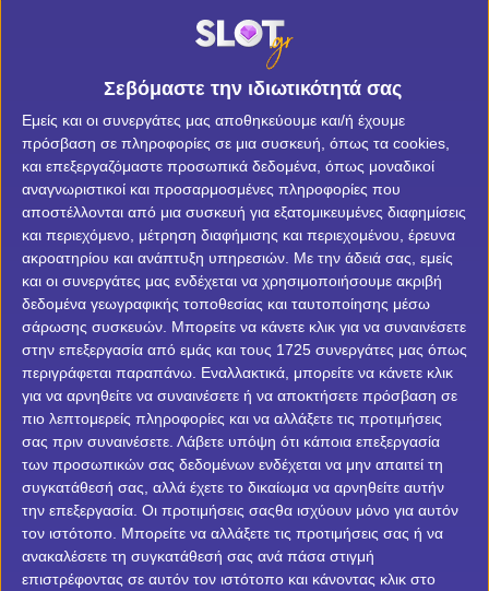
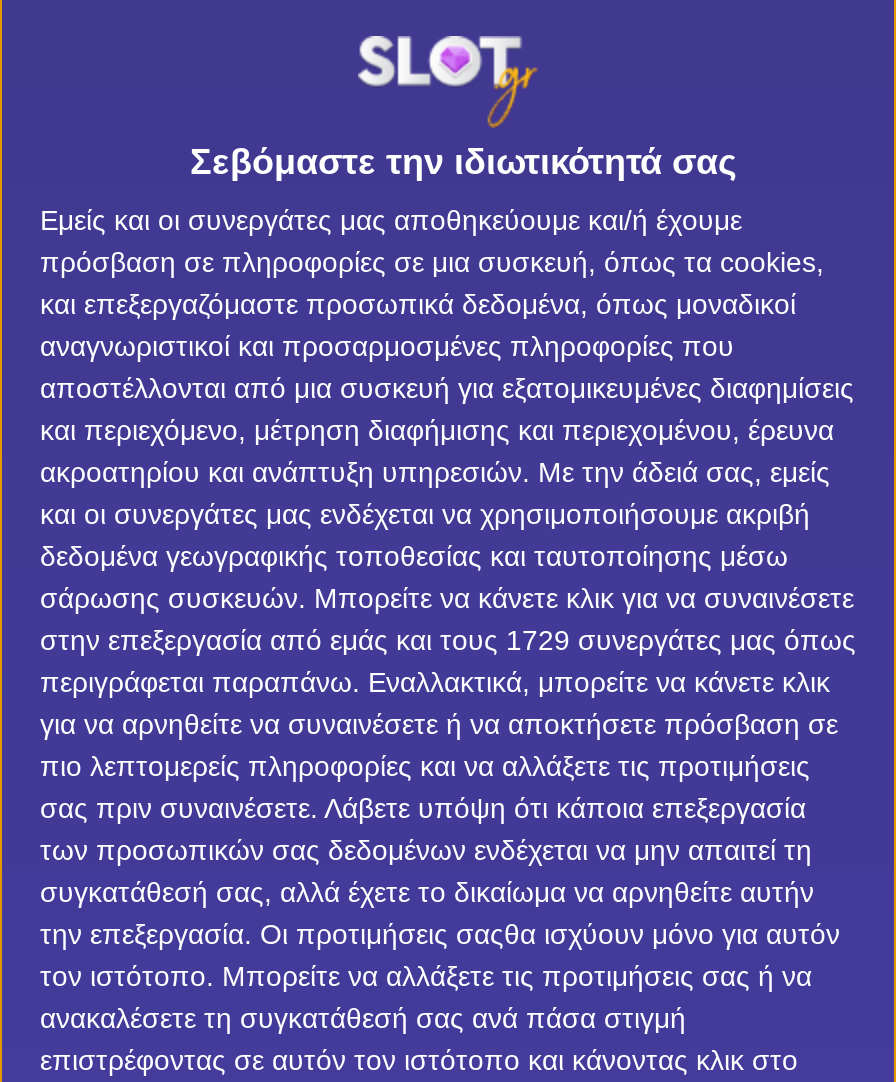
[22,341,467,359] στην επεξεργασία από εμάς και τους 1725 συνεργάτες μας όπως -> [40,624,856,656] στην επεξεργασία από εμάς και τους 1729 συνεργάτες μας όπως

